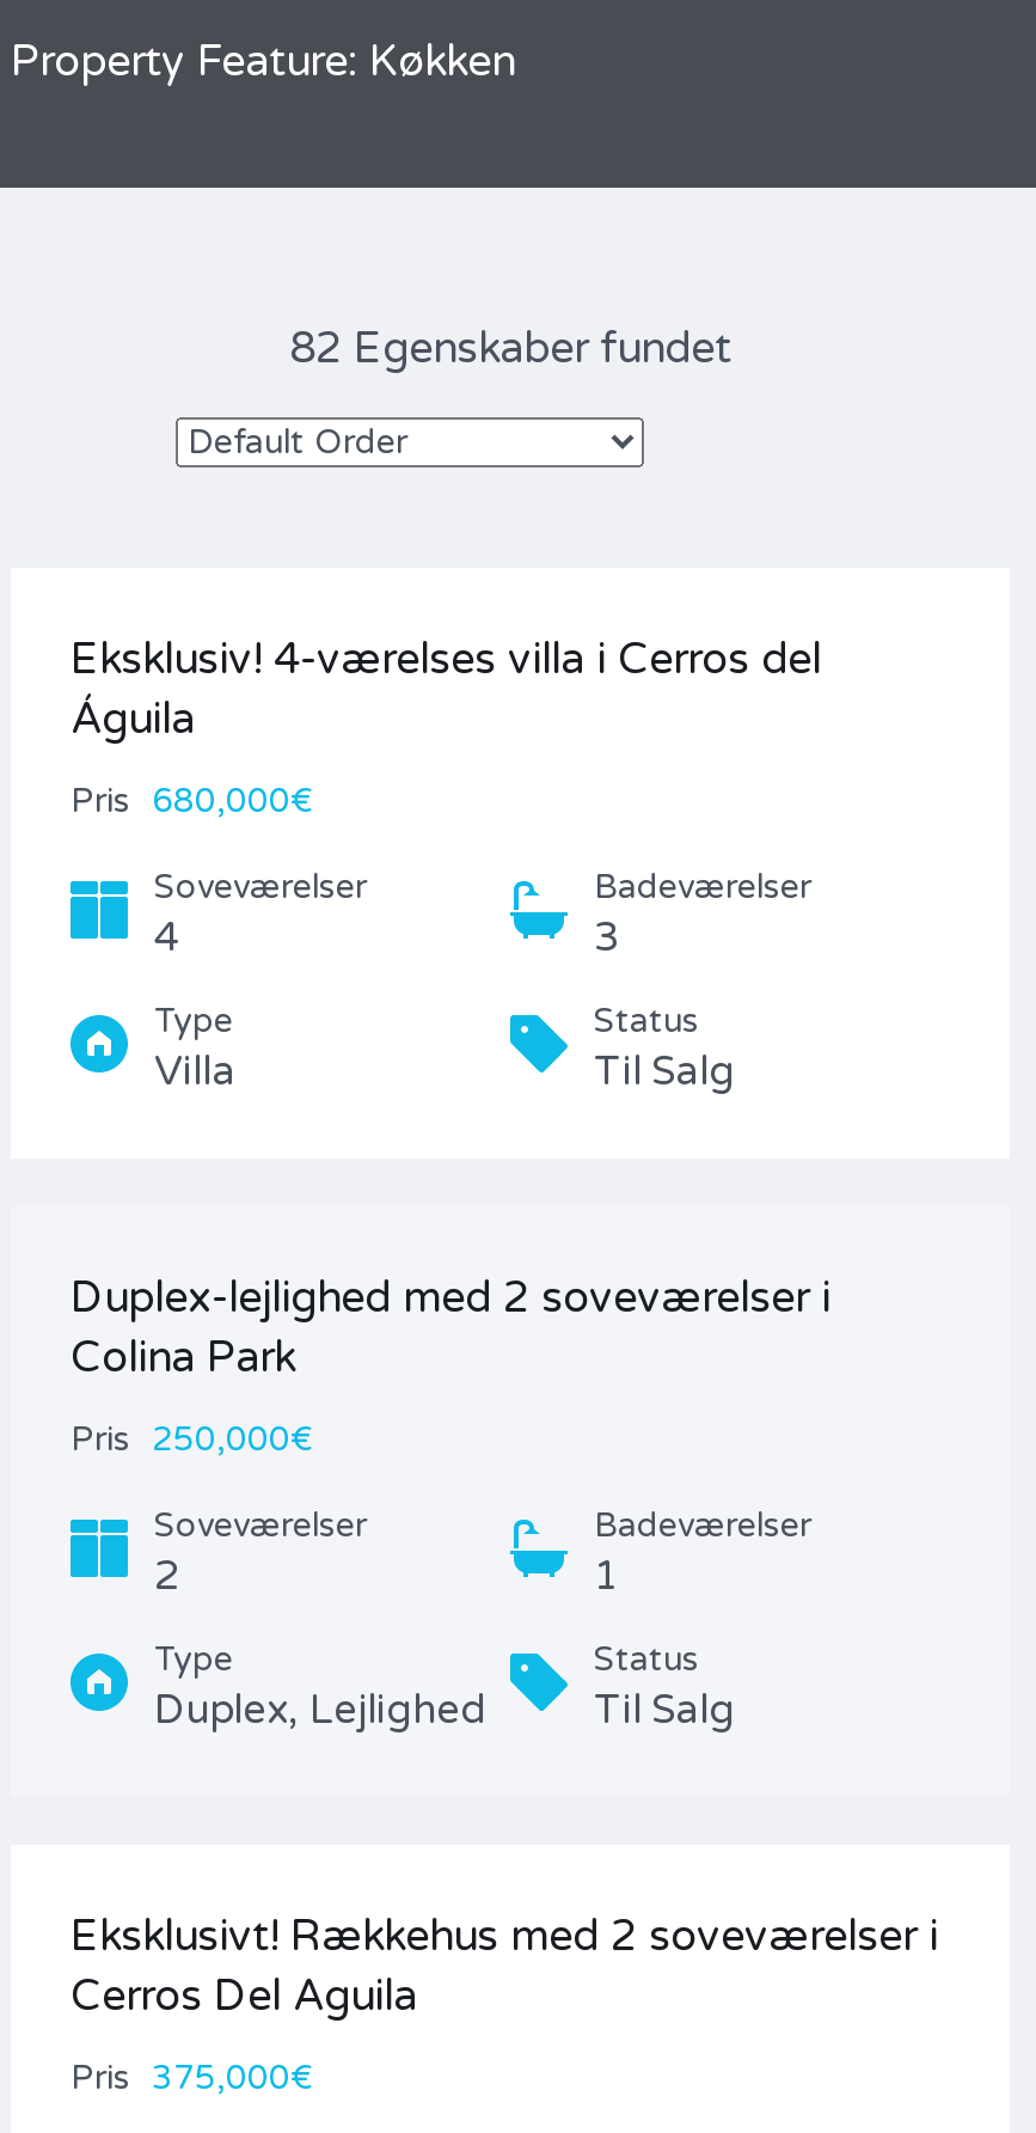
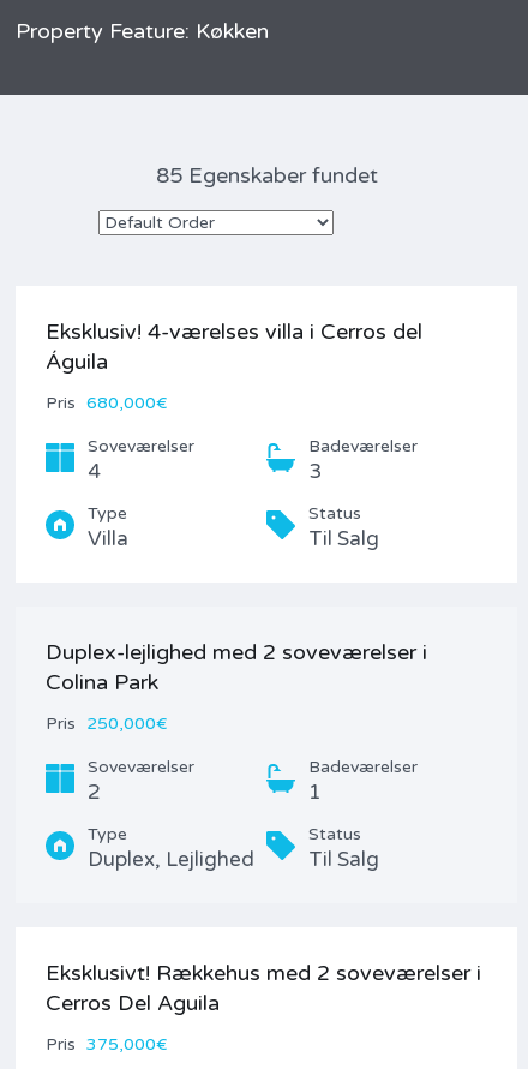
[289,322,731,374] 82 Egenskaber fundet -> [155,162,377,189] 85 Egenskaber fundet

